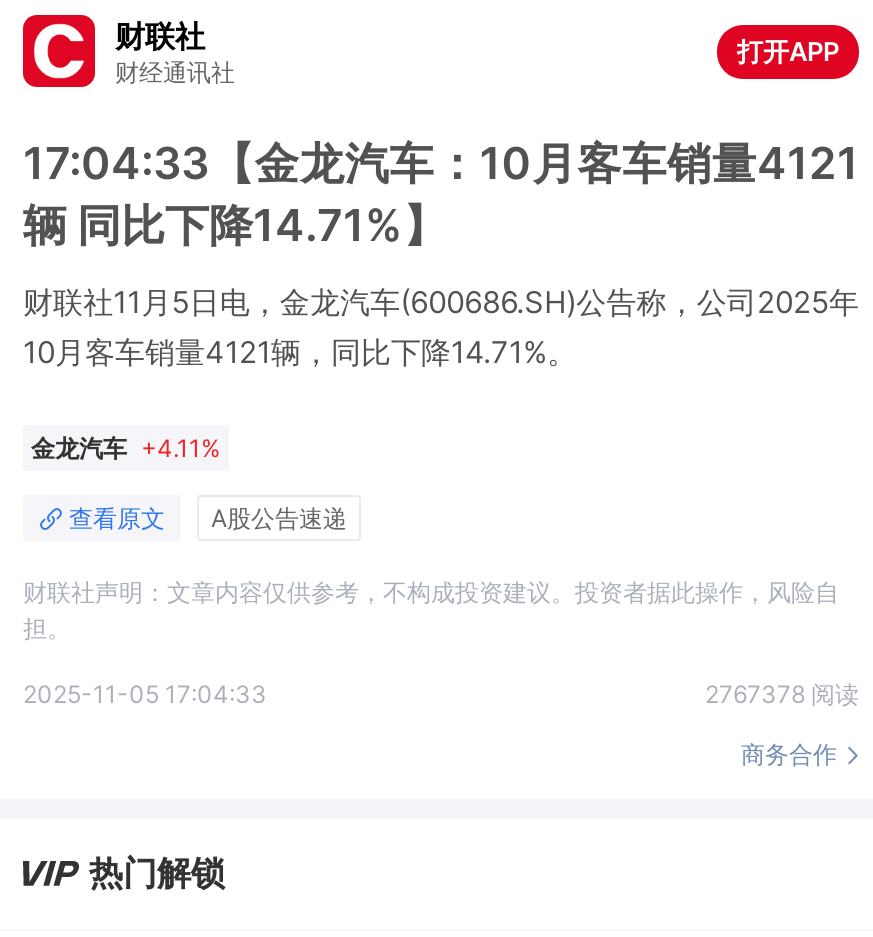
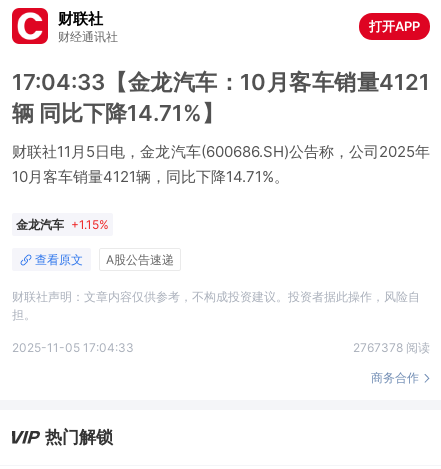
[31,433,221,463] 金龙汽车 +4.11% -> [16,217,109,232] 金龙汽车 +1.15%

